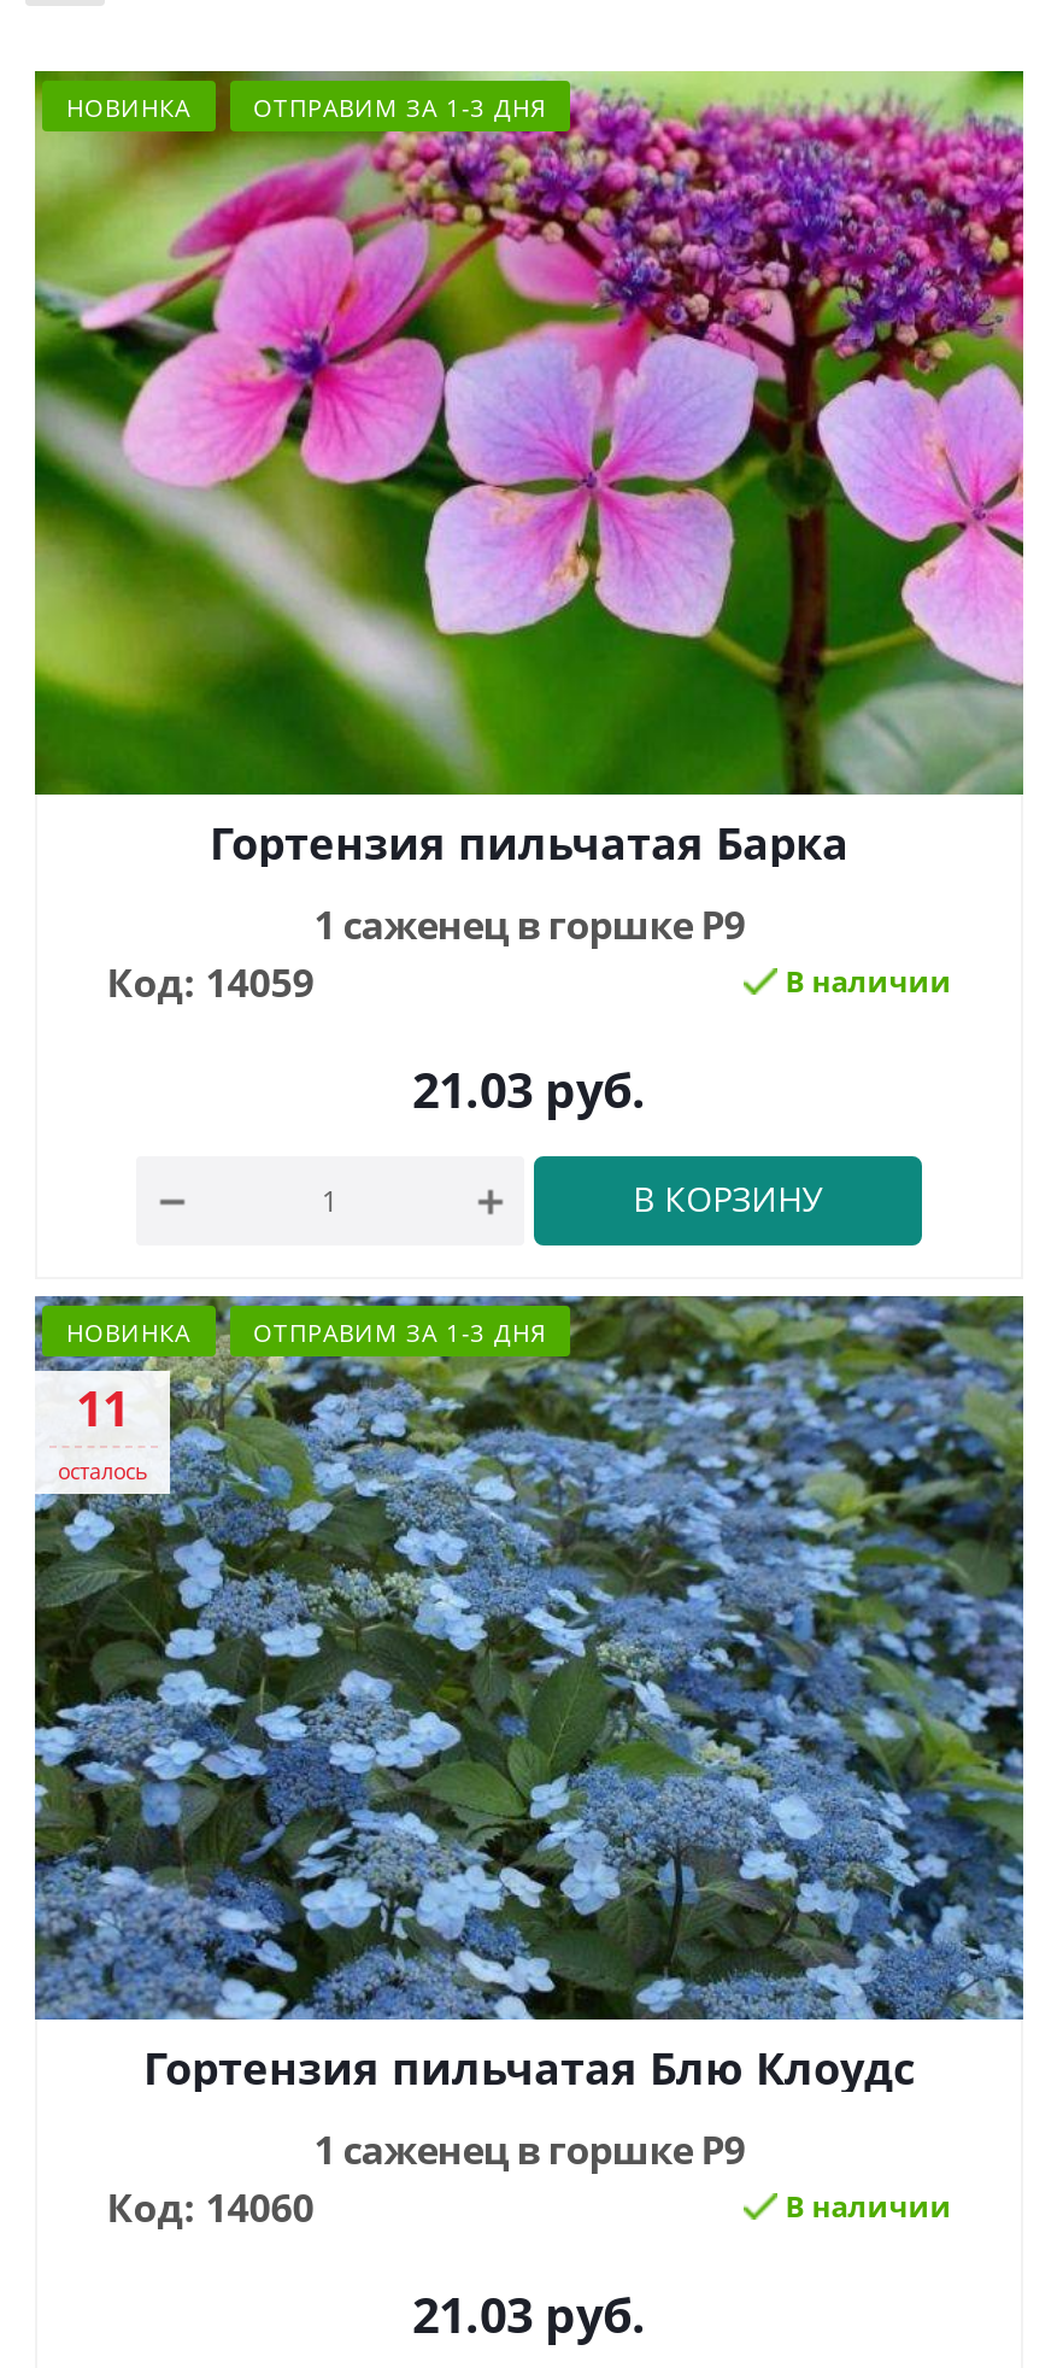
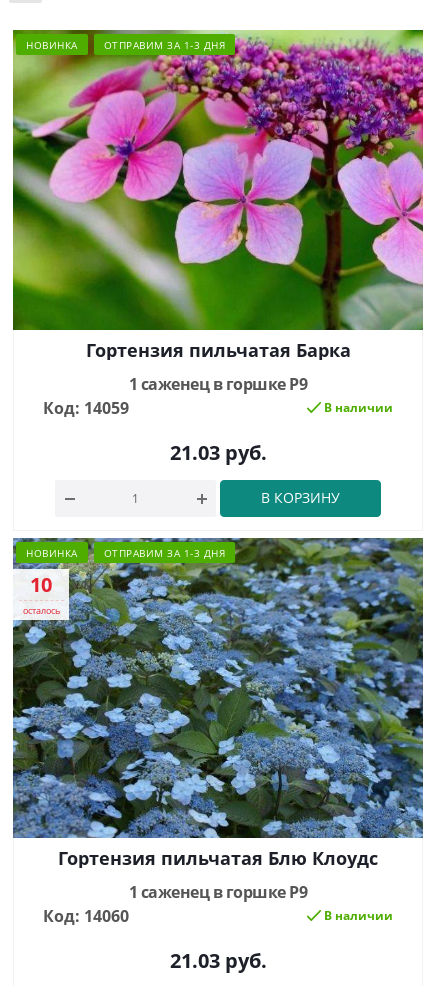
[76,1376,129,1442] 11 -> [30,571,52,598] 10

